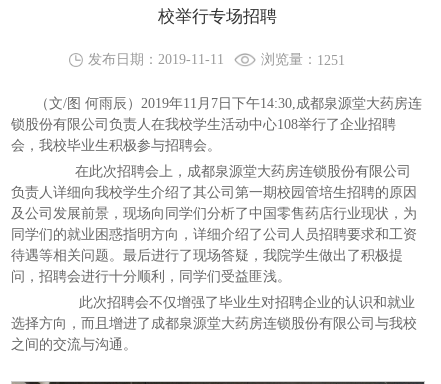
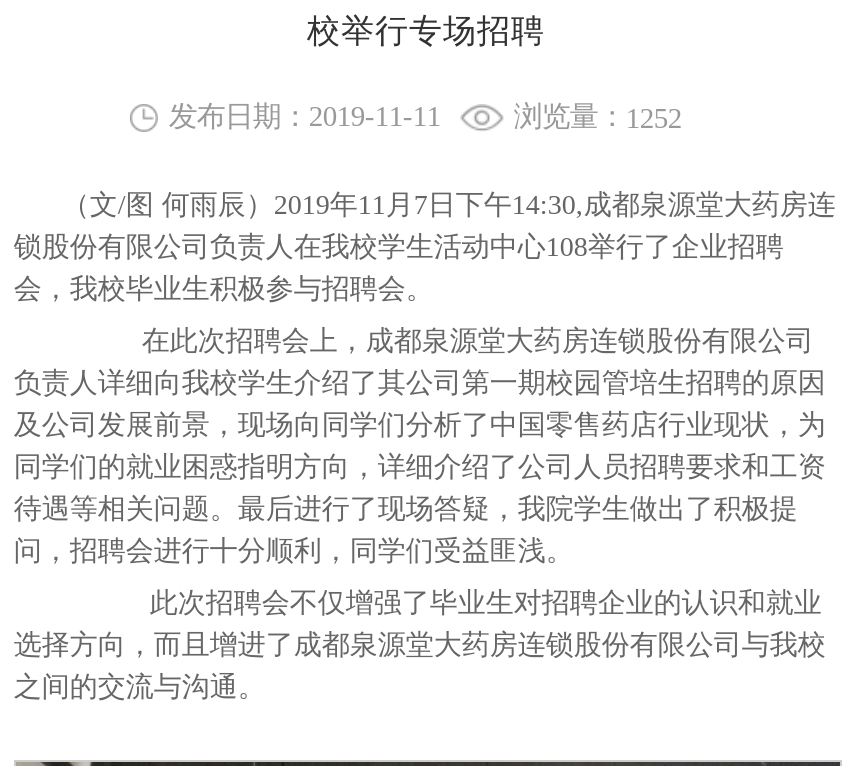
[261,51,345,68] 浏览量：1251 -> [514,99,682,134] 浏览量：1252

